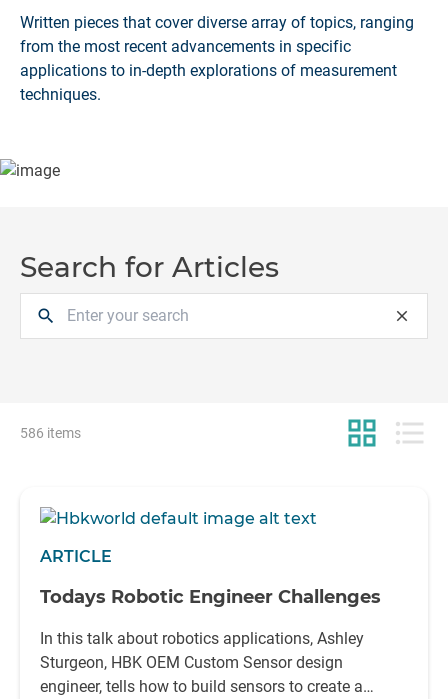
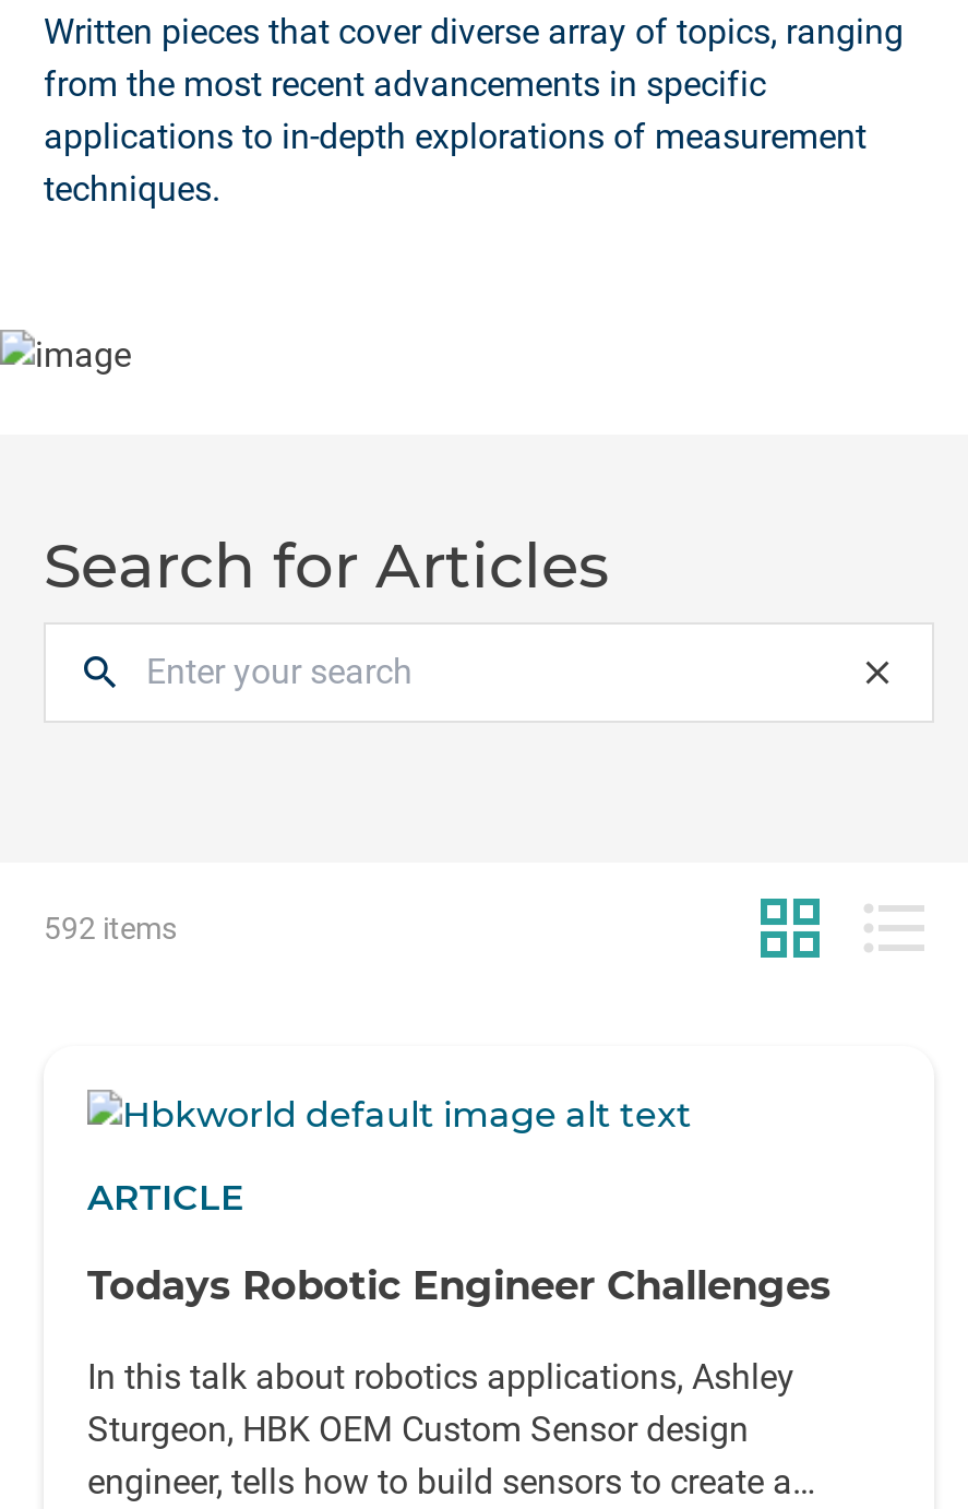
[20,425,81,441] 586 items -> [44,911,177,946] 592 items

